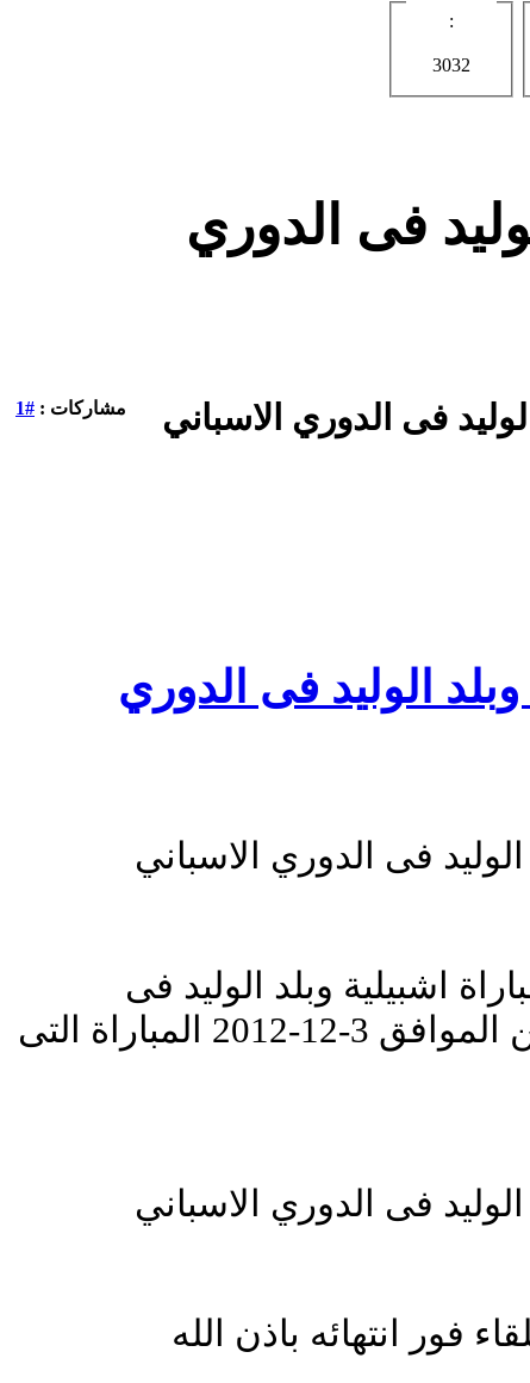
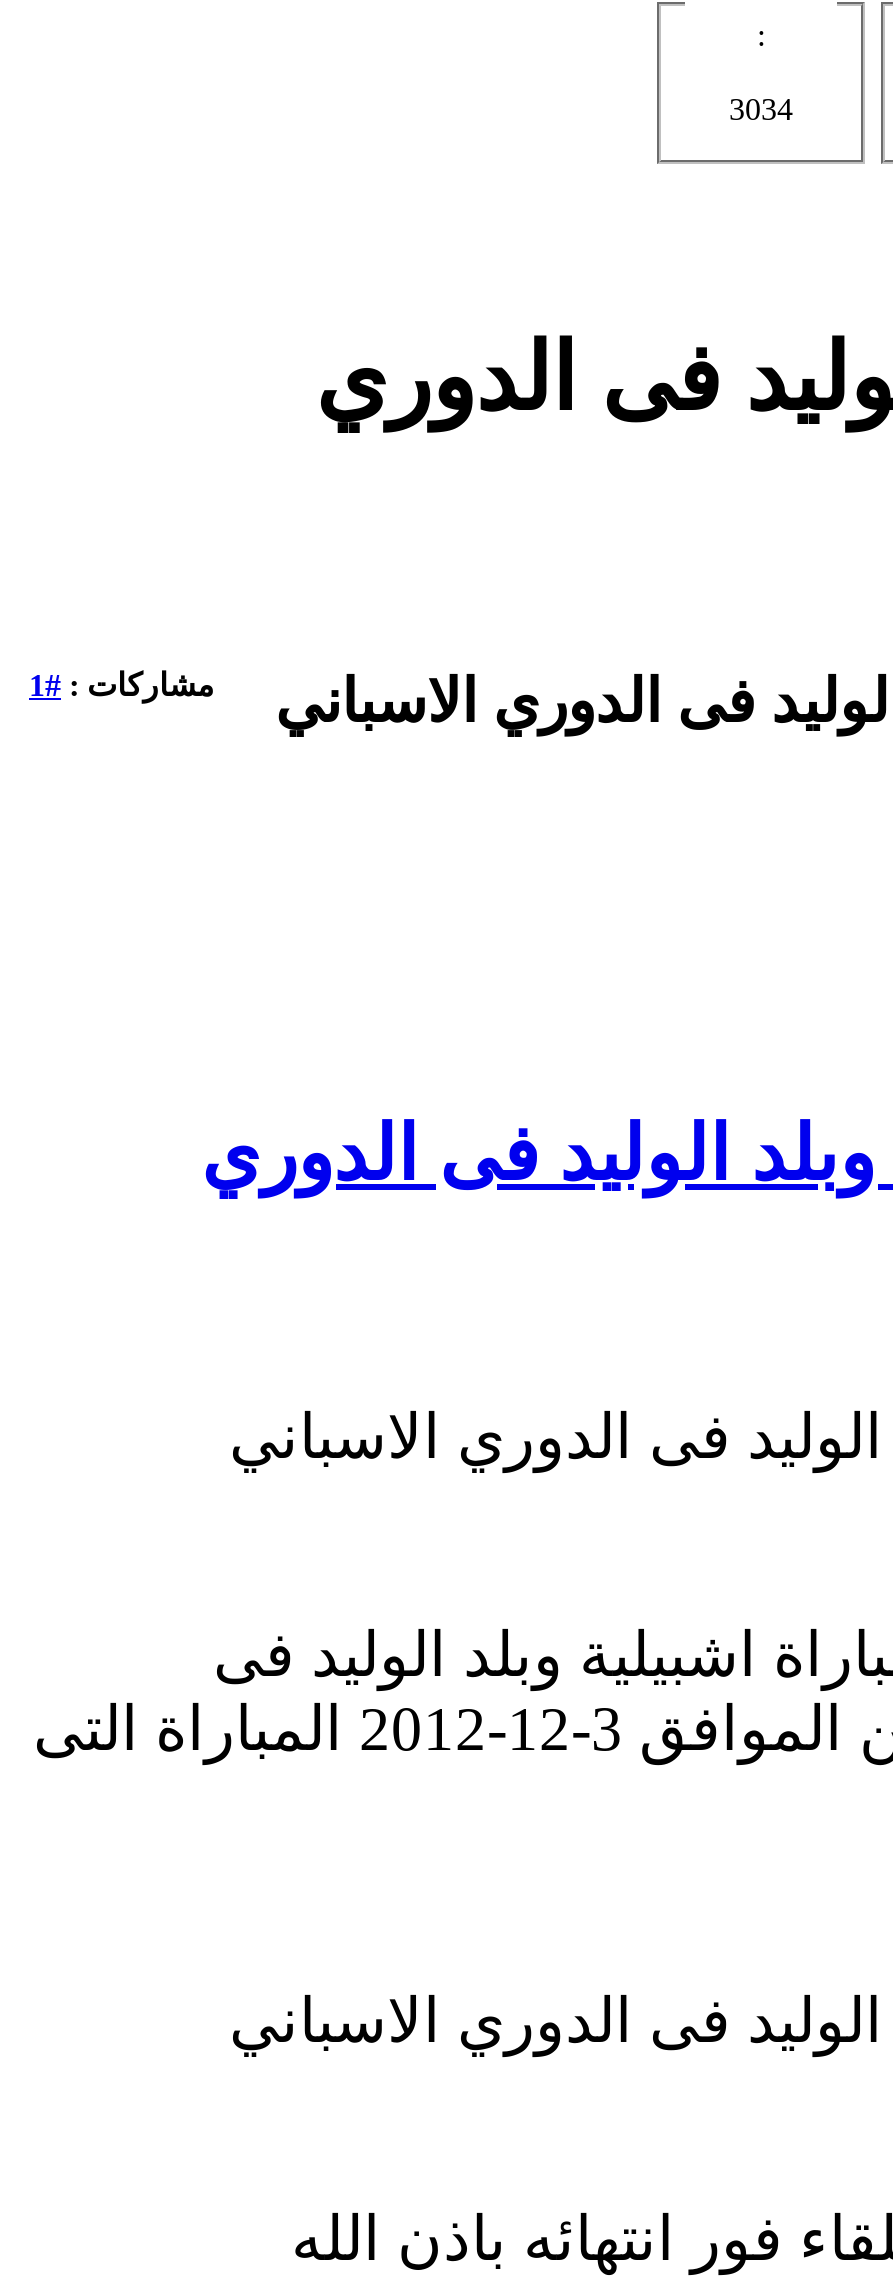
[432,54,470,75] 3032 -> [729,91,793,125] 3034

